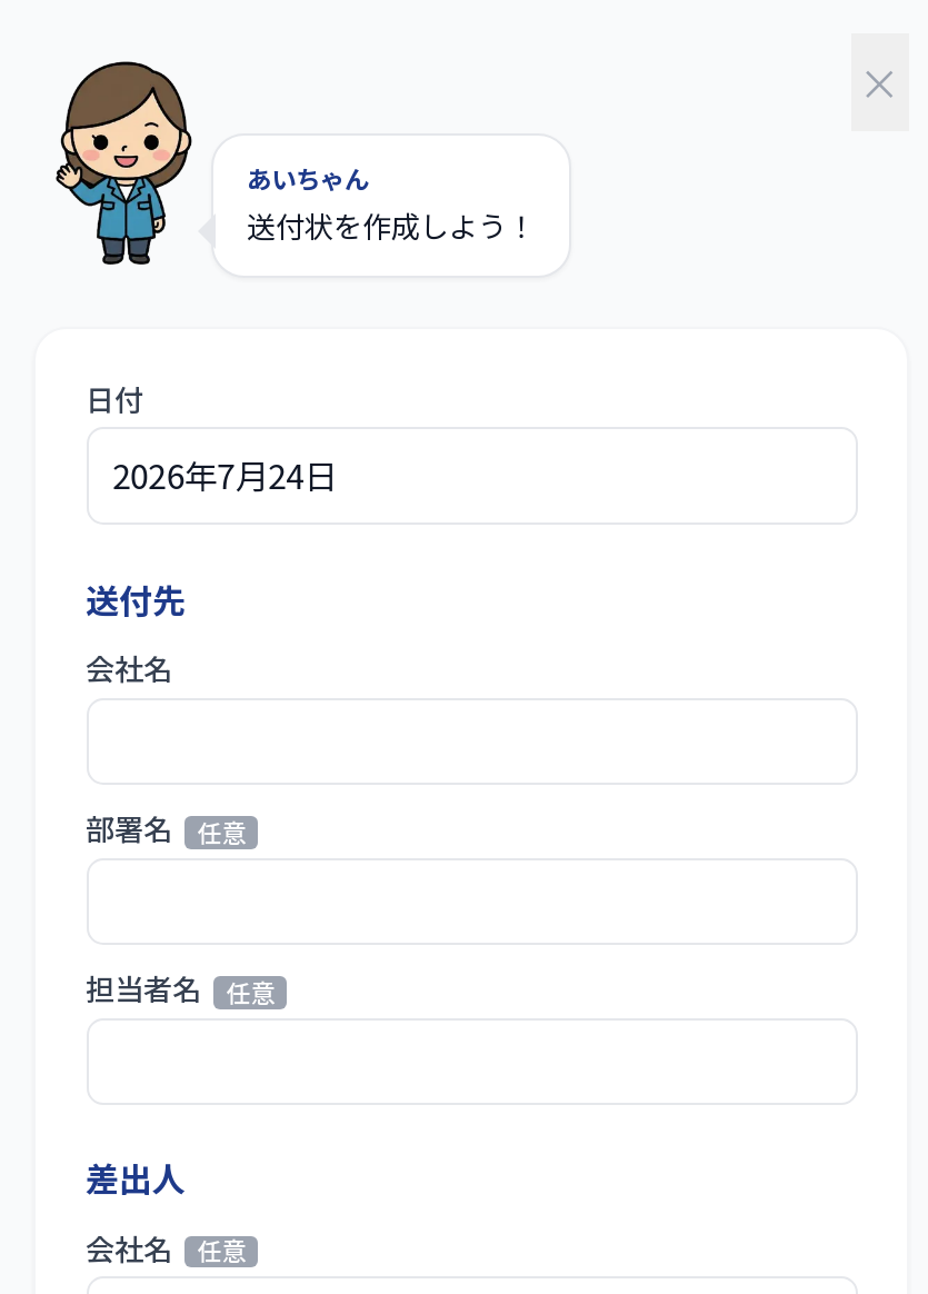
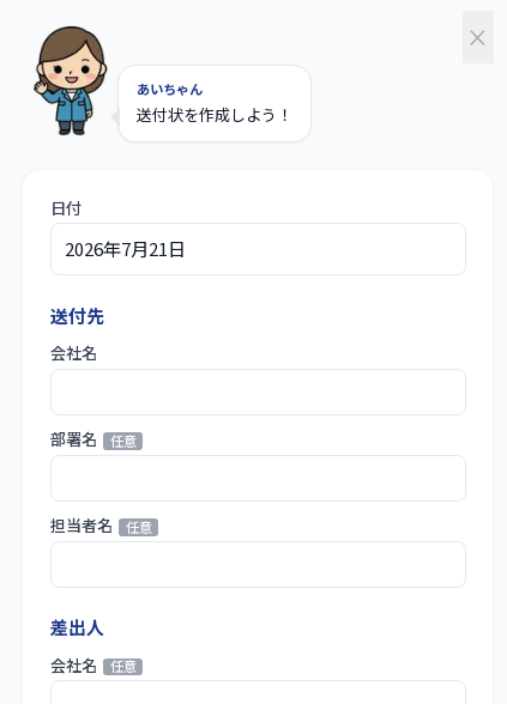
[113,452,337,498] 2026年7月24日 -> [64,236,186,261] 2026年7月21日

